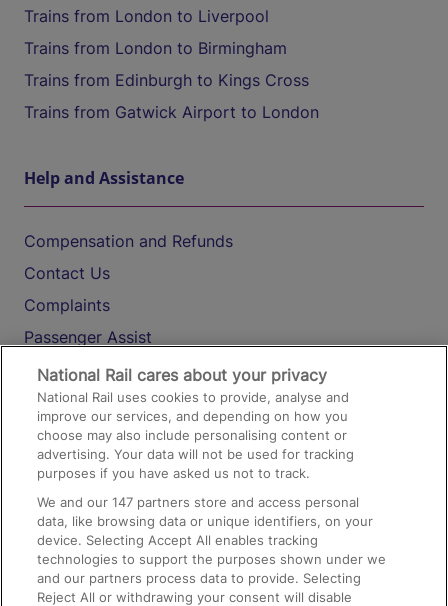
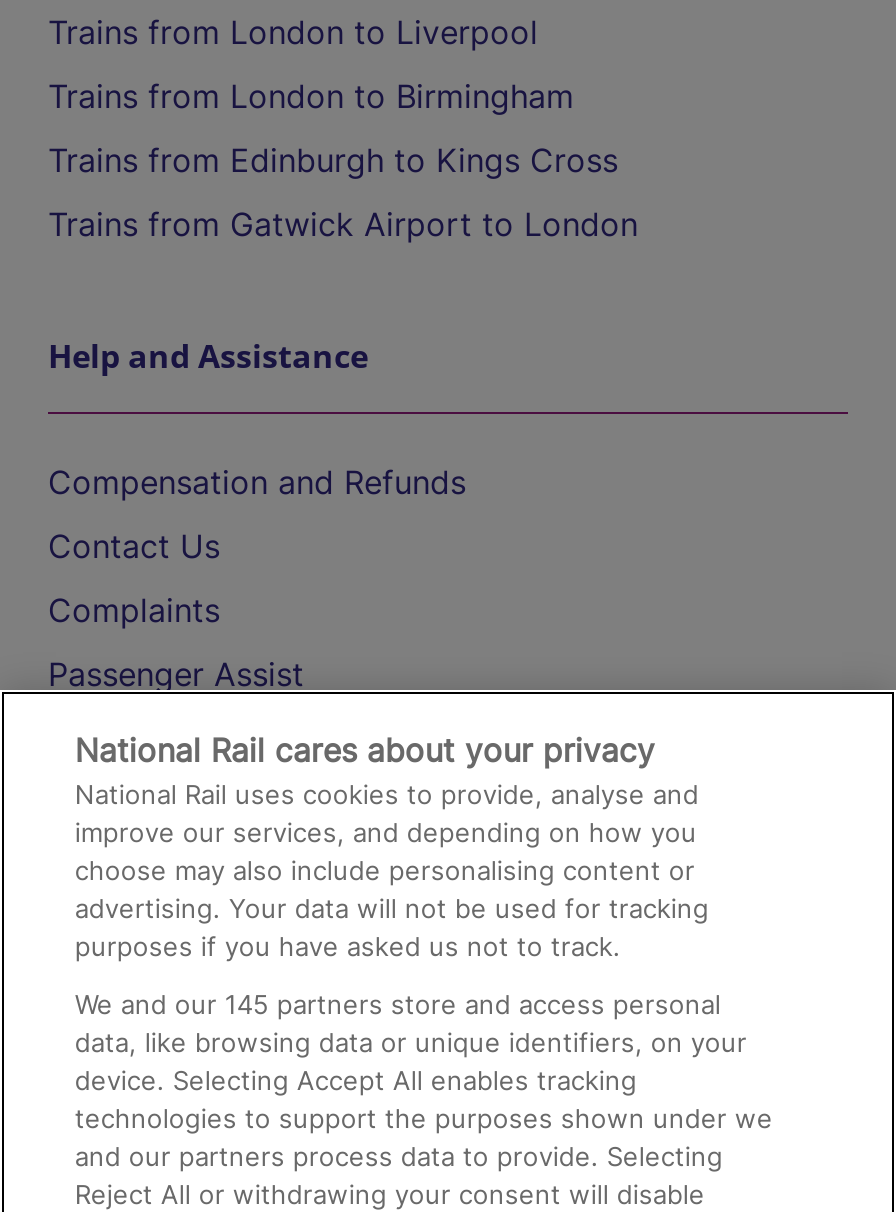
[37,494,359,510] We and our 147 partners store and access personal -> [75,988,721,1020] We and our 145 partners store and access personal

